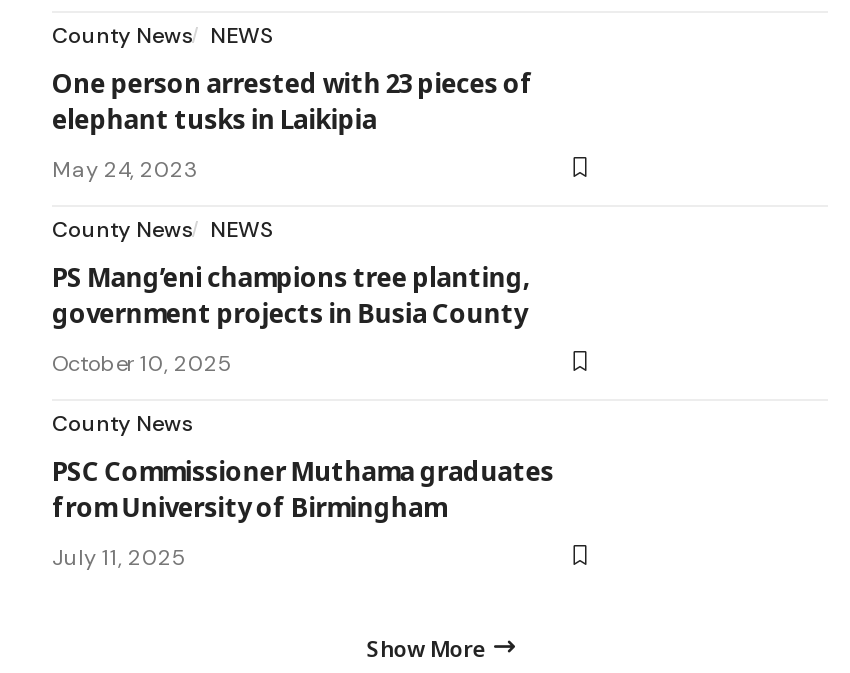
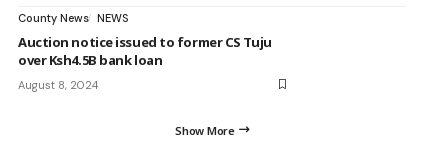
[52,64,554,570] One person arrested with 23 pieces of | elephant tusks in Laikipia | May 24, 2023 | County News NEWS | PS Mang’eni champions tree planting, | government projects in Busia County | October 10, 2025 | County News | PSC Commissioner Muthama graduates | from University of Birmingham | July 11, 2025 -> [18,33,272,92] Auction notice issued to former CS Tuju | over Ksh4.5B bank loan | August 8, 2024

